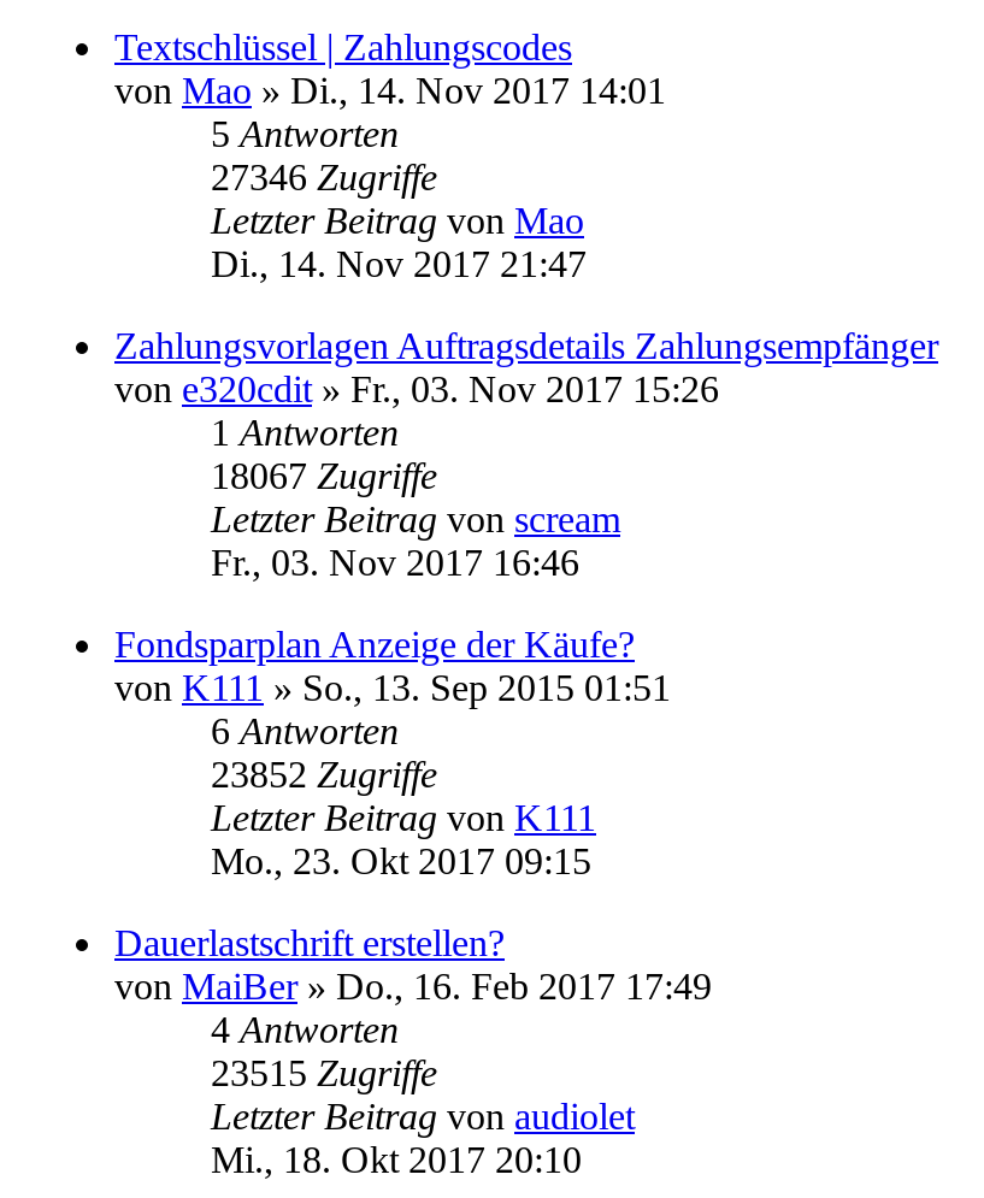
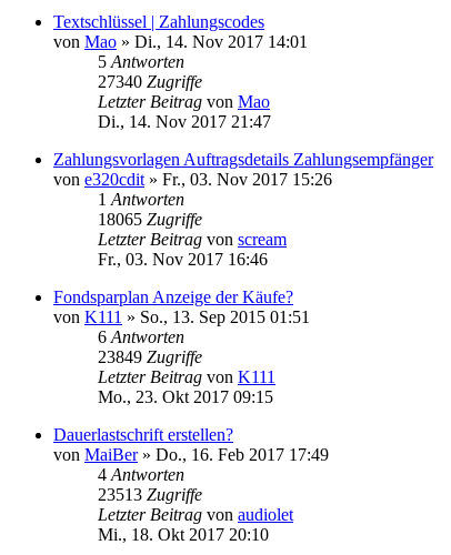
[211,156,437,197] 27346 Zugriffe -> [98,72,202,91] 27340 Zugriffe
[211,455,437,496] 18067 Zugriffe -> [98,210,202,229] 18065 Zugriffe
[211,753,437,794] 23852 Zugriffe -> [98,347,202,366] 23849 Zugriffe
[211,1052,437,1093] 23515 Zugriffe -> [98,485,202,504] 23513 Zugriffe

